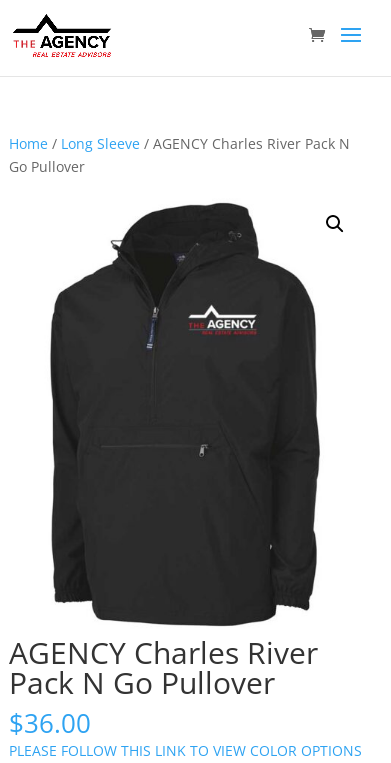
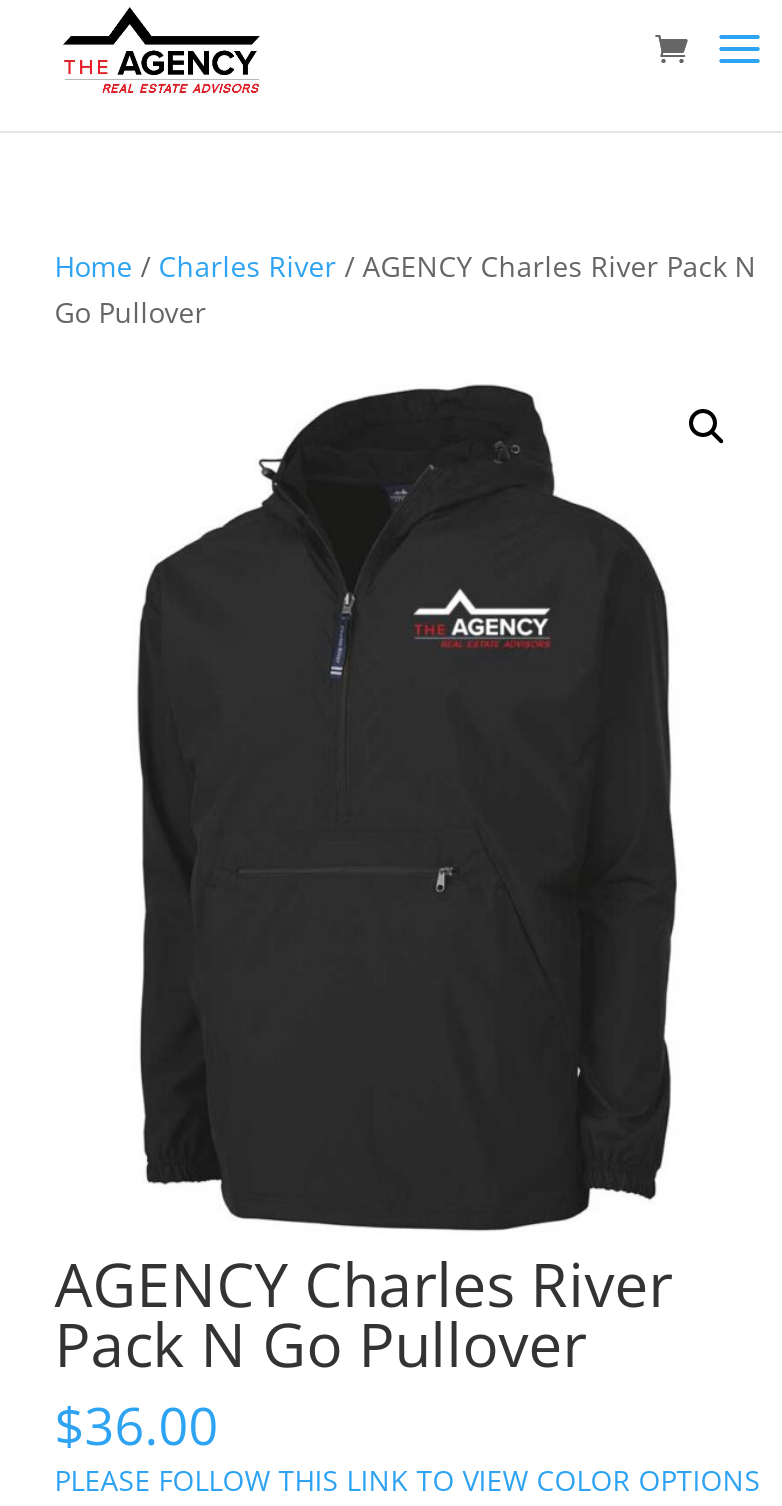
[9,134,350,153] Home / Long Sleeve / AGENCY Charles River Pack N -> [55,247,757,285] Home / Charles River / AGENCY Charles River Pack N

